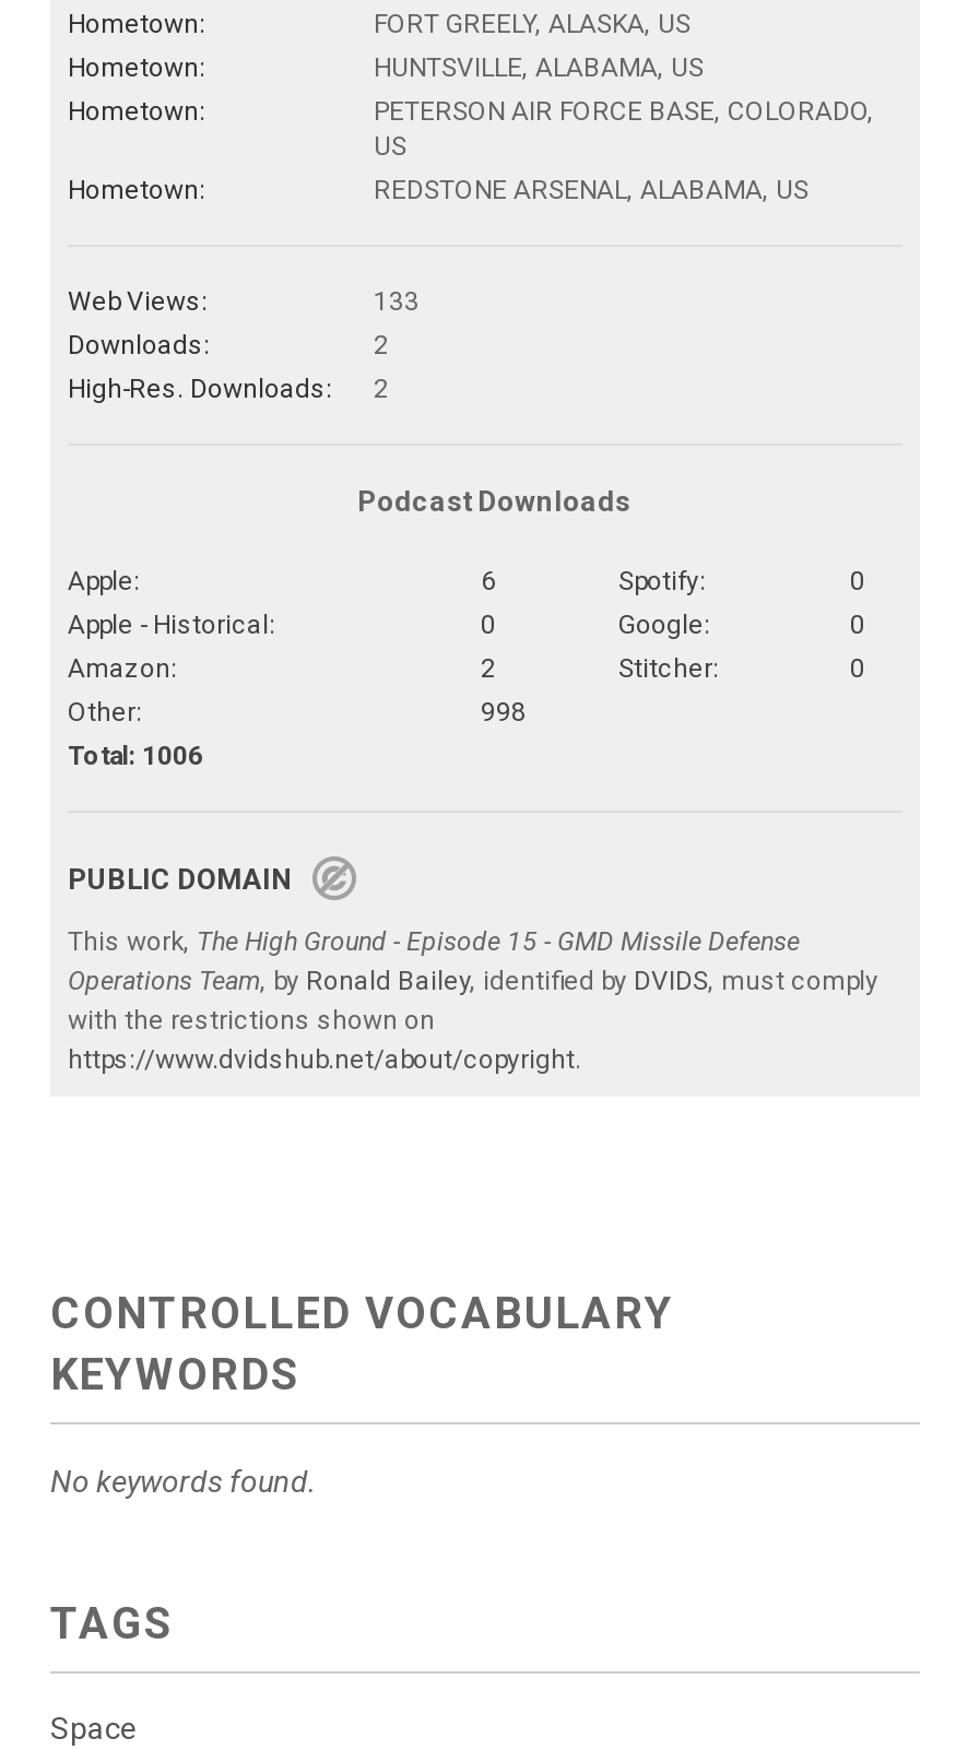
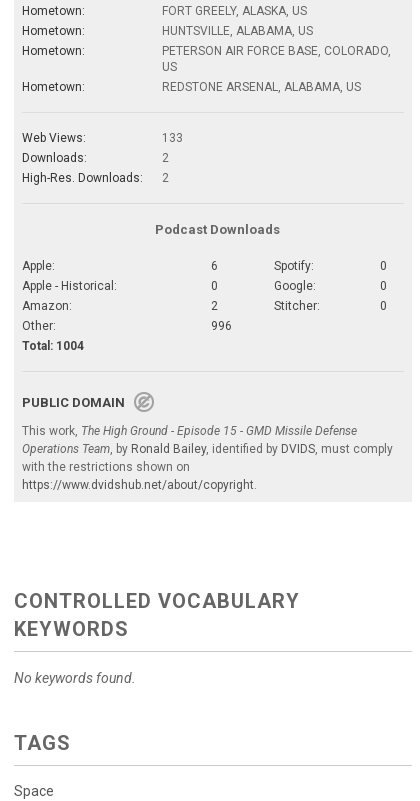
[481,697,527,728] 998 -> [211,319,232,333] 996
[68,741,203,771] Total: 1006 -> [22,339,84,353] Total: 1004

